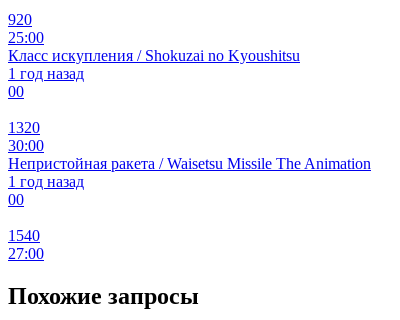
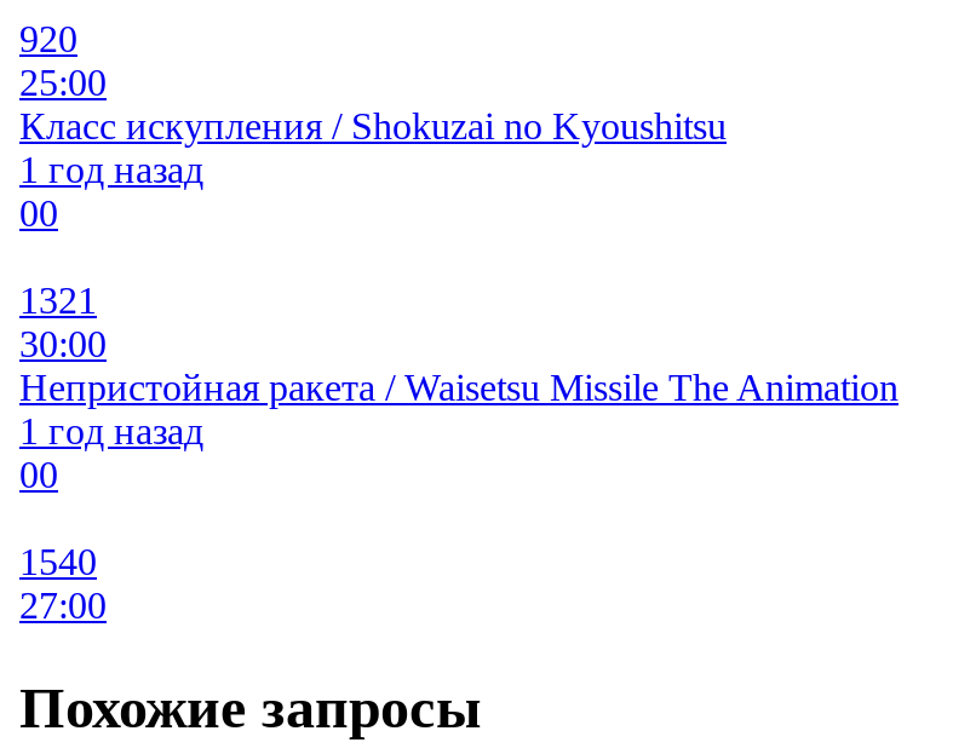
[8,119,40,136] 1320 -> [19,279,97,320] 1321

